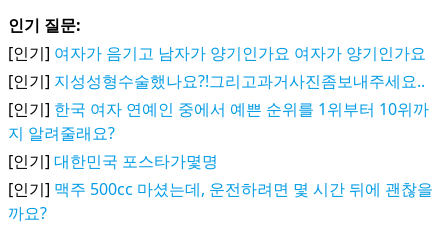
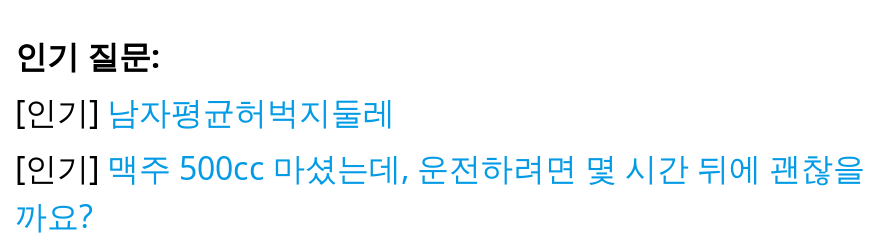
[8,42,429,172] [인기] 여자가 음기고 남자가 양기인가요 여자가 양기인가요 | [인기] 지성성형수술했나요?!그리고과거사진좀보내주세요.. | [인기] 한국 여자 연예인 중에서 예쁜 순위를 1위부터 10위까 | 지 알려줄래요? | [인기] 대한민국 포스타가몇명 -> [15,90,395,134] [인기] 남자평균허벅지둘레

